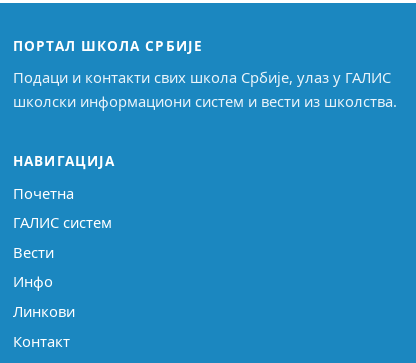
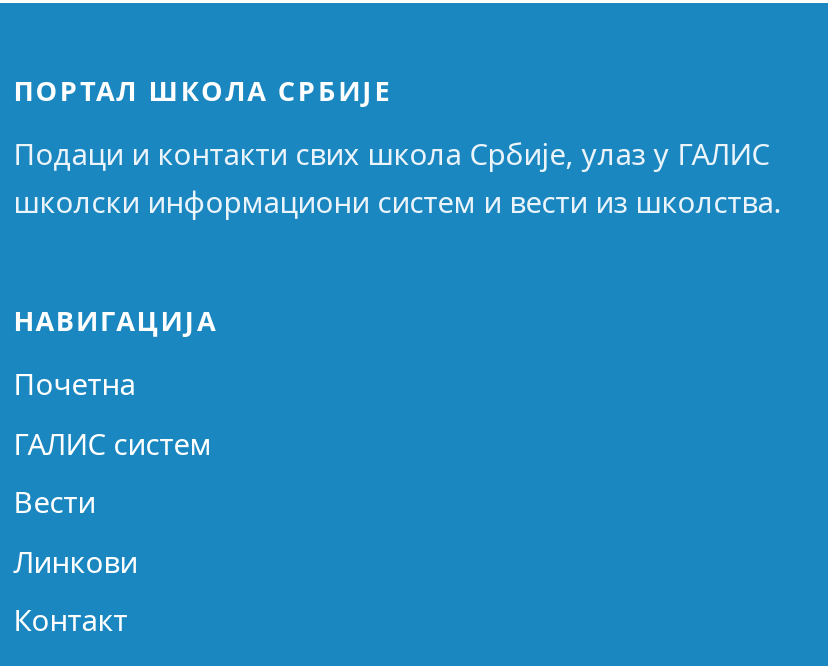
[13,271,53,291] Инфо -> none

